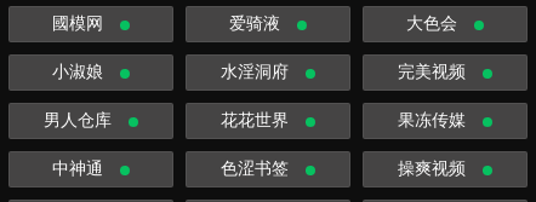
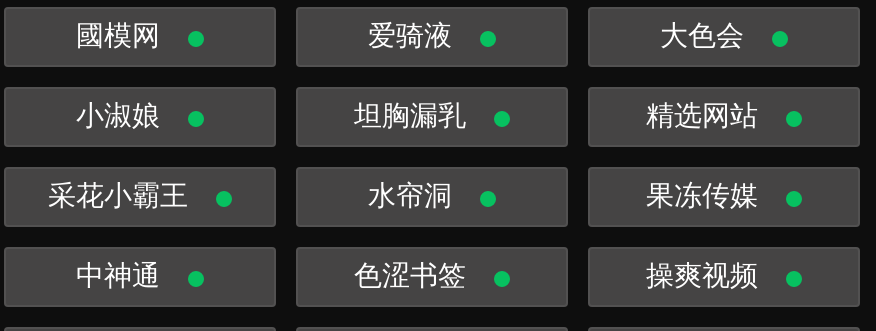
[221,63,466,81] 水淫洞府 | 完美视频 -> [354,101,758,131] 坦胸漏乳 | 精选网站
[44,111,289,129] 男人仓库 | 花花世界 -> [48,181,452,211] 采花小霸王 | 水帘洞

